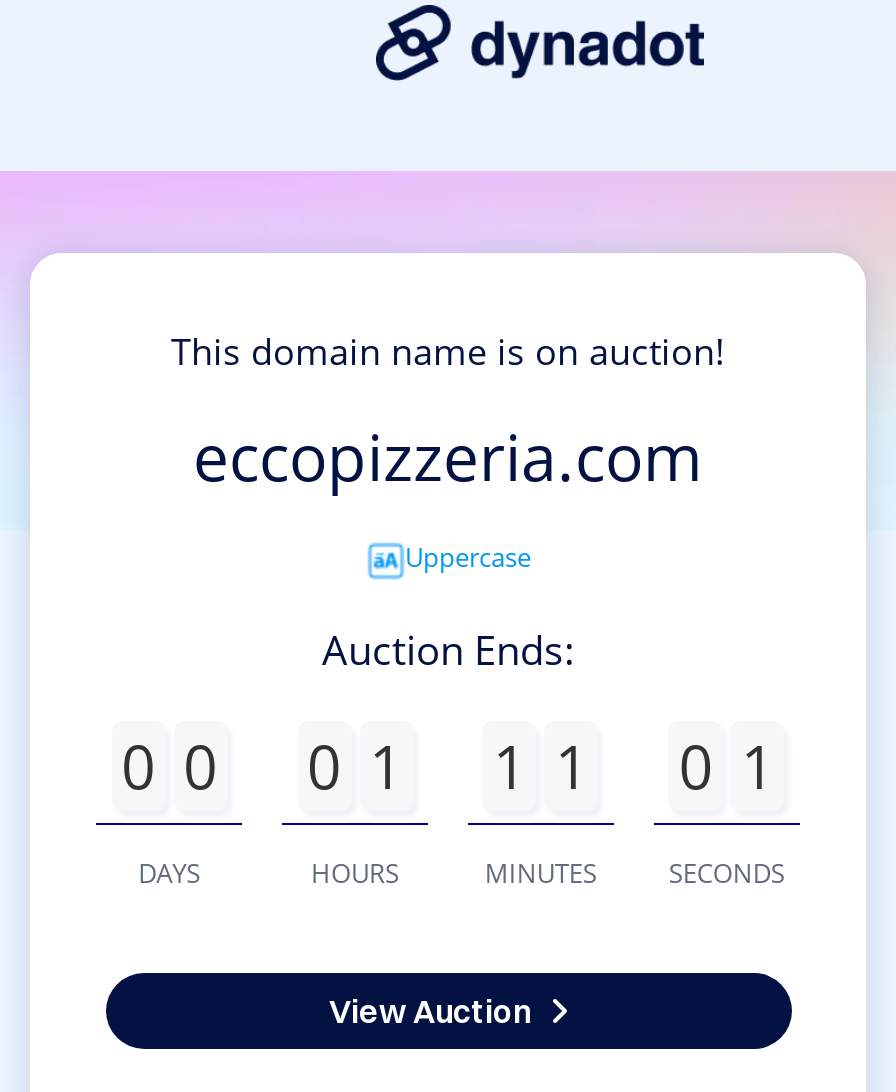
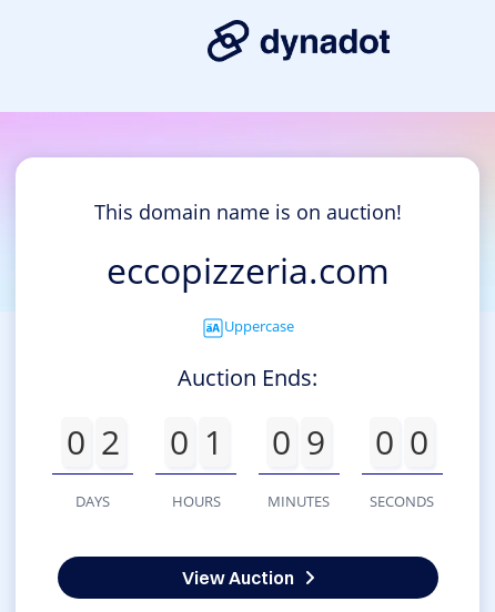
[121,725,217,807] 0 0 -> [66,419,119,465] 0 2
[493,725,589,807] 1 1 -> [272,419,326,465] 0 9
[679,725,775,807] 0 1 -> [375,419,429,465] 0 0

